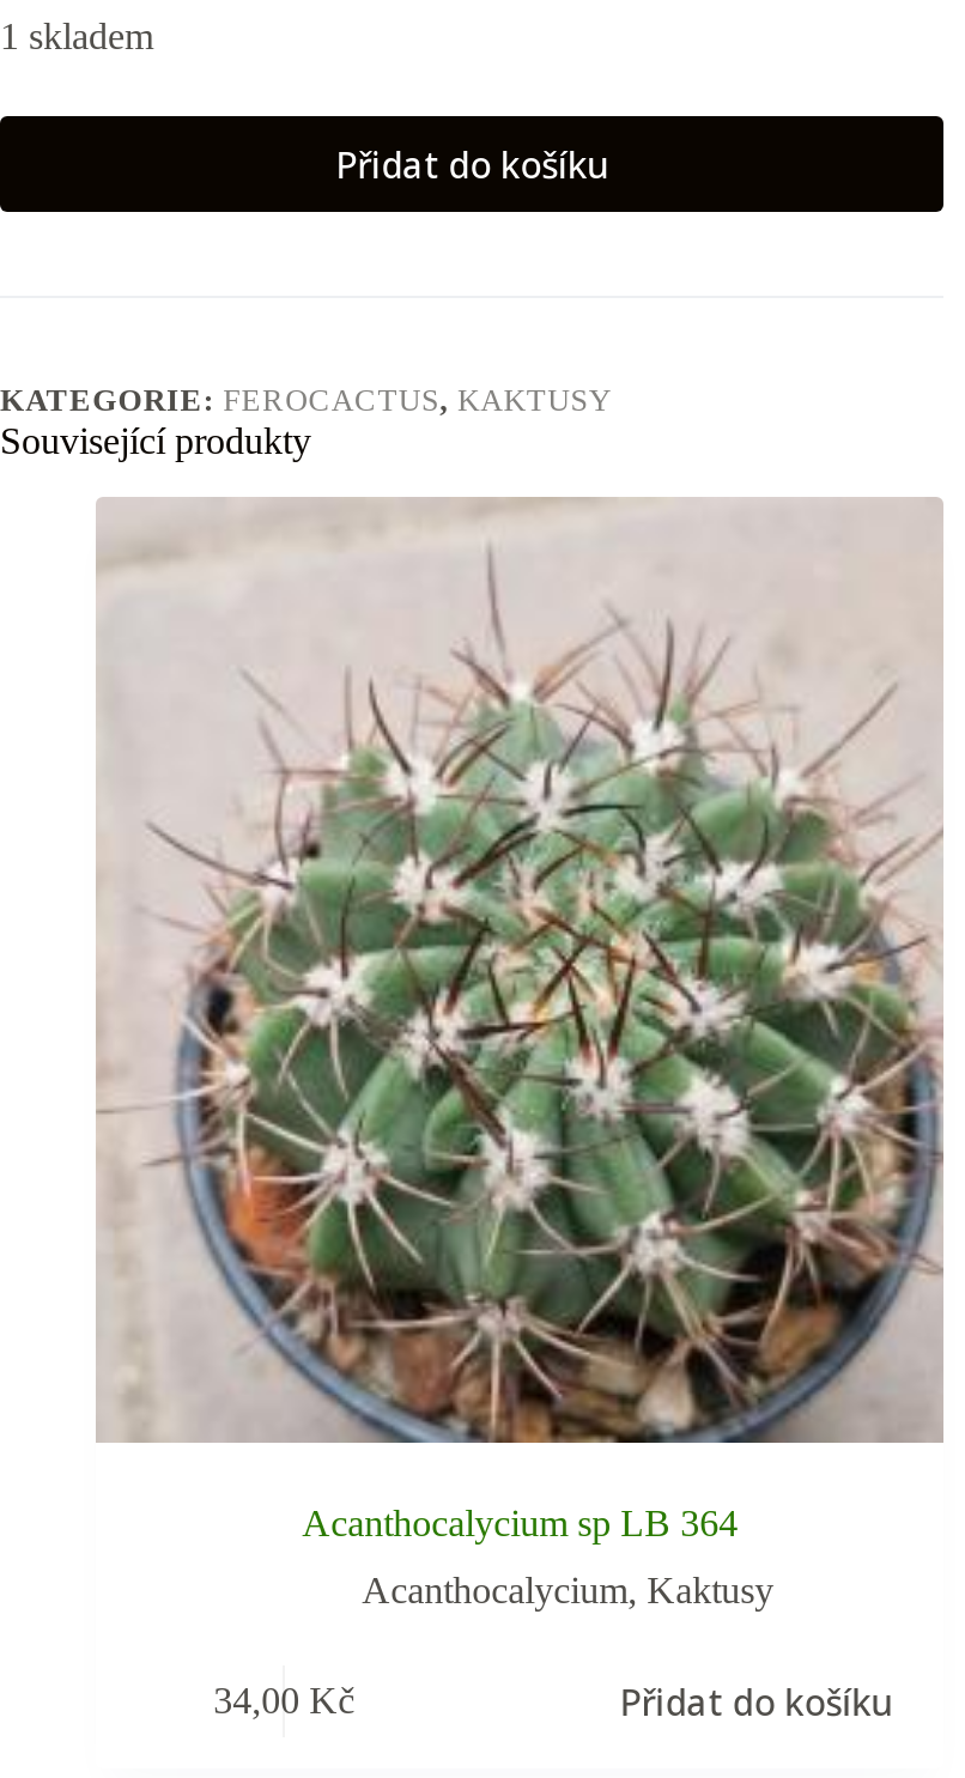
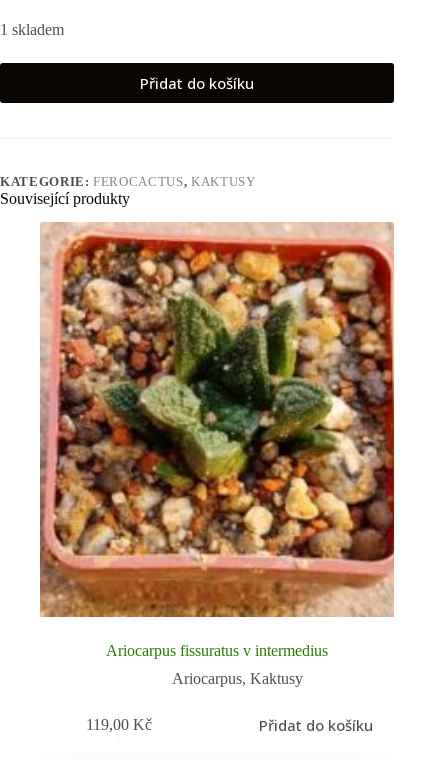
[98,502,943,1542] [image] | Acanthocalycium sp LB 364 -> [40,223,395,659] [image] | Ariocarpus fissuratus v intermedius
[362,1569,774,1609] Acanthocalycium, Kaktusy -> [172,670,303,687] Ariocarpus, Kaktusy
[213,1680,355,1721] 34,00 Kč -> [86,716,152,733] 119,00 Kč

